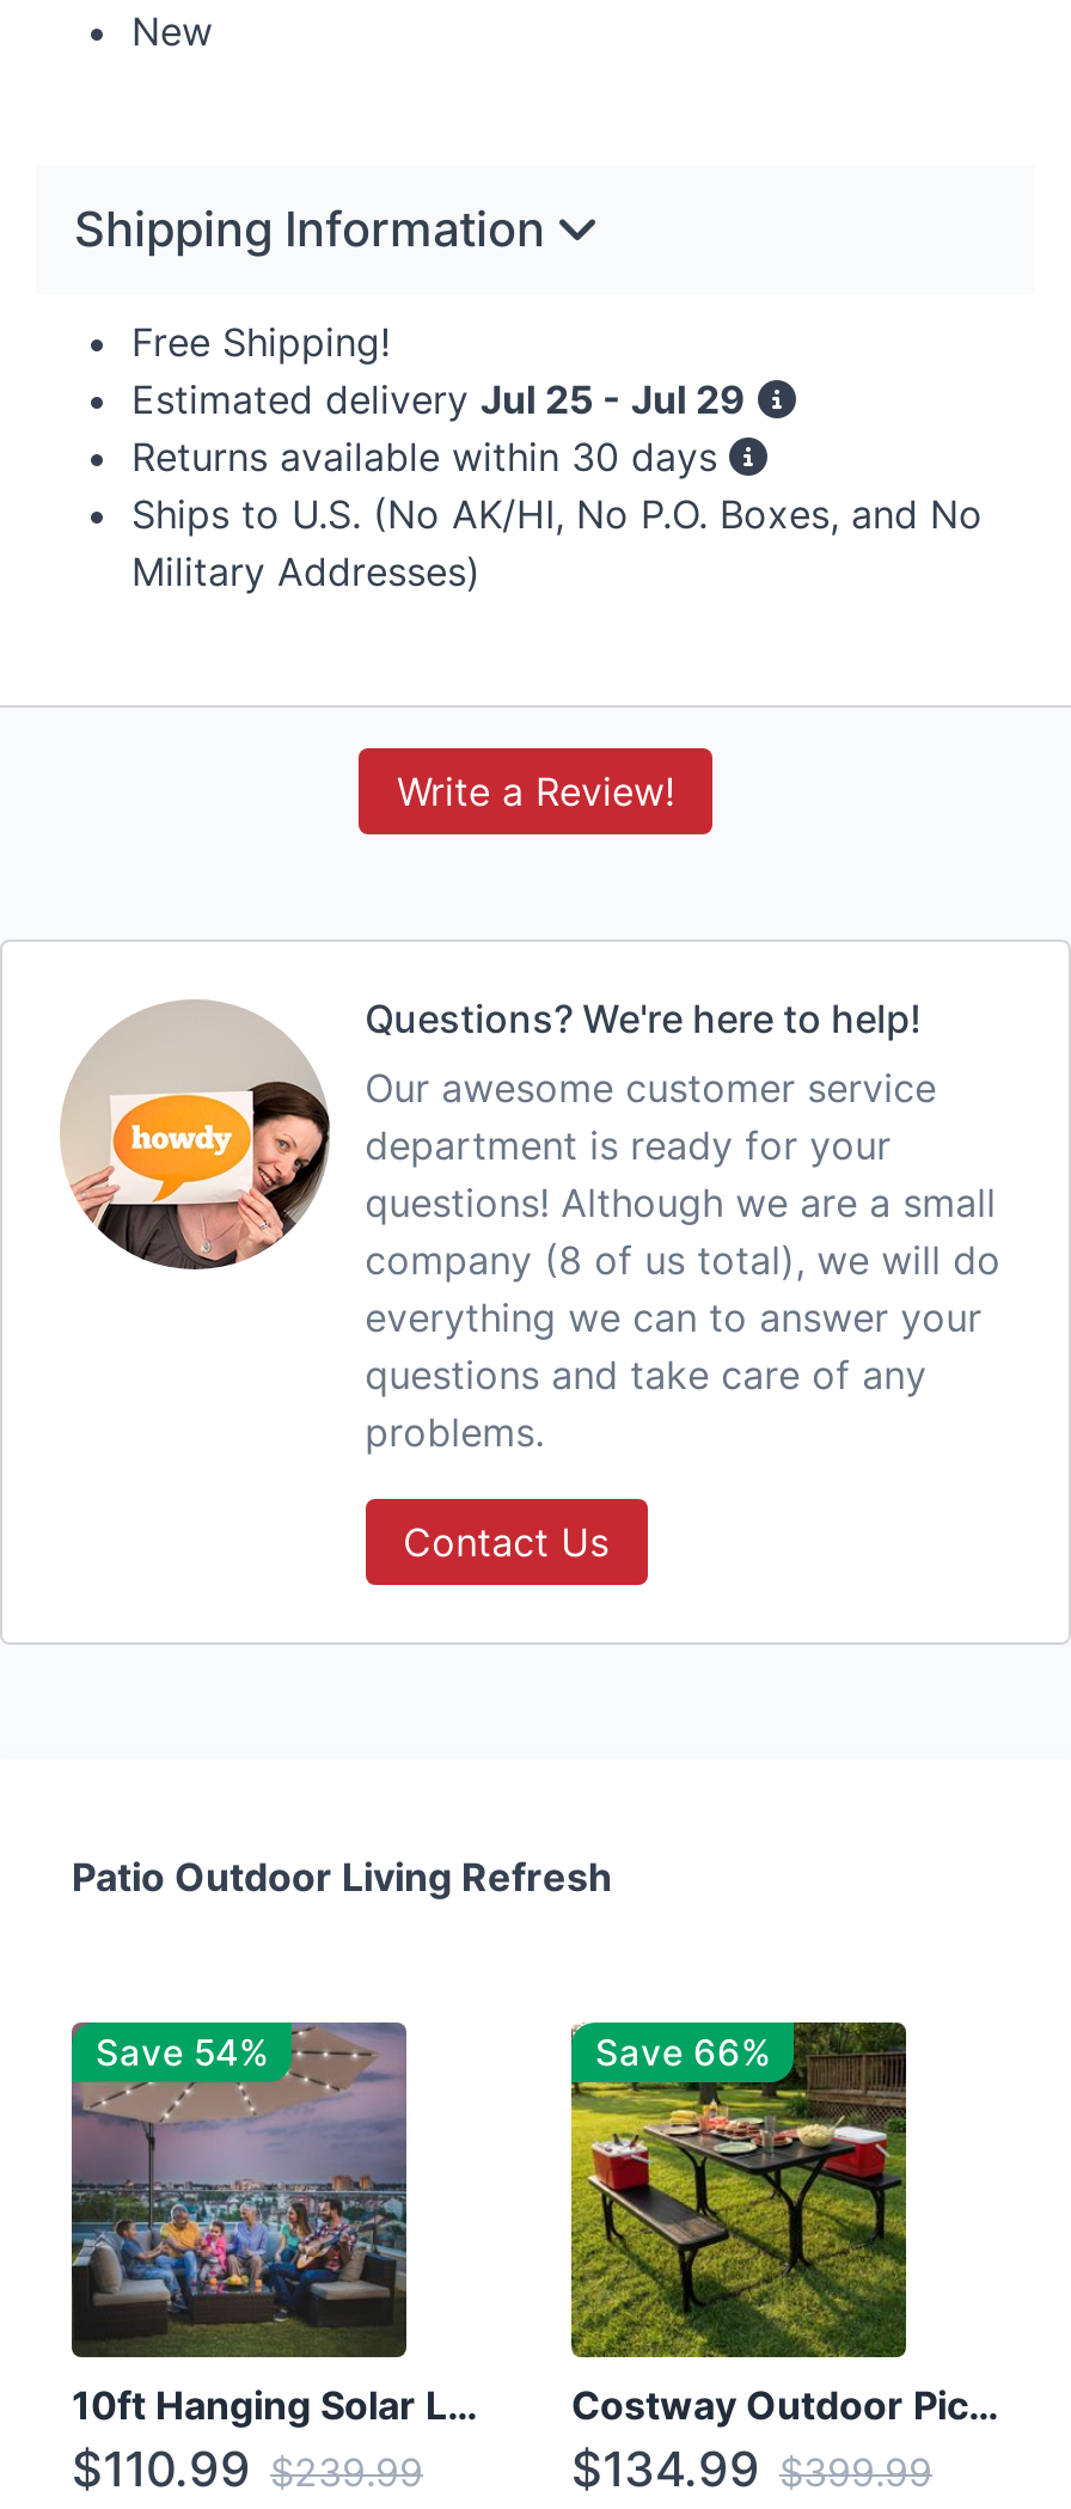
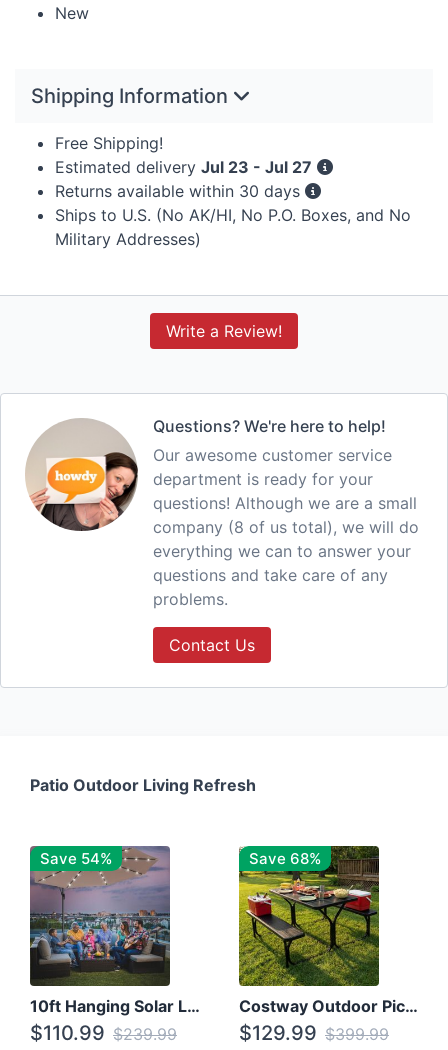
[131,376,746,424] Estimated delivery Jul 25 - Jul 29 -> [55,157,312,177] Estimated delivery Jul 23 - Jul 27
[595,2030,770,2076] Save 66% -> [249,849,321,868] Save 68%
[571,2442,932,2499] $134.99 $399.99 -> [239,1021,389,1045] $129.99 $399.99

